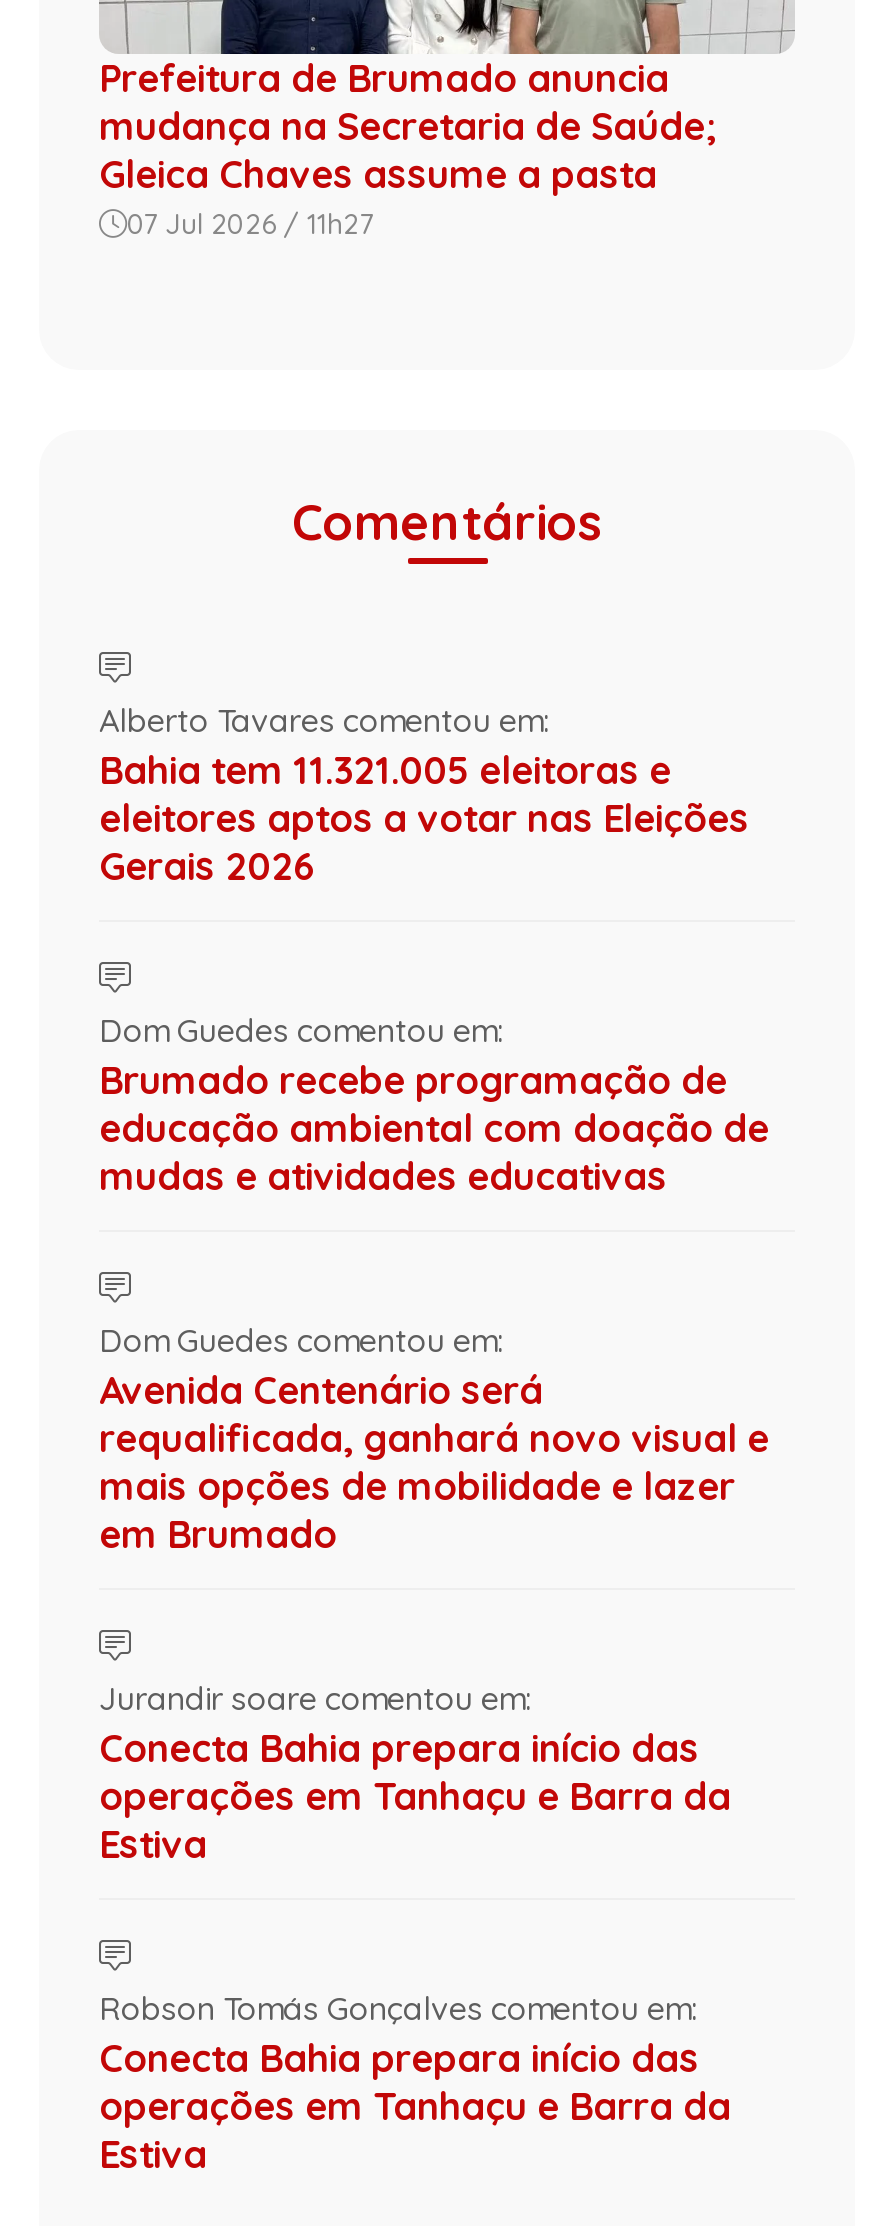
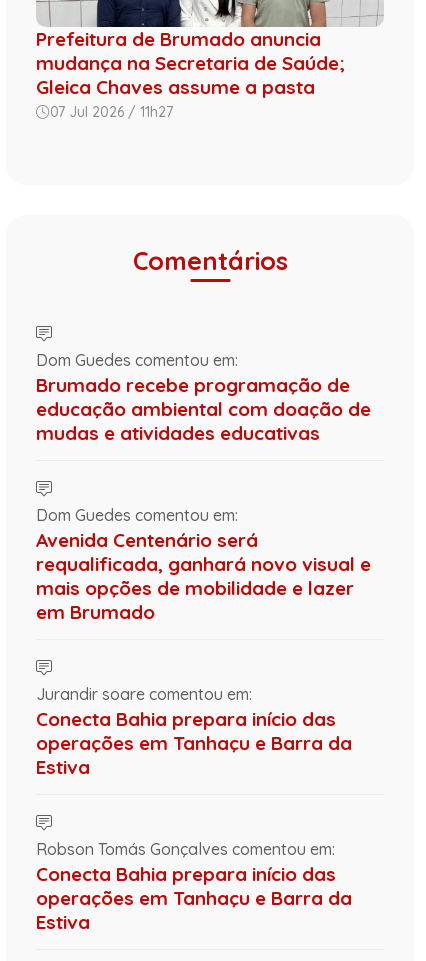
[99,699,749,889] Alberto Tavares comentou em: | Bahia tem 11.321.005 eleitoras e | eleitores aptos a votar nas Eleições | Gerais 2026 -> none

